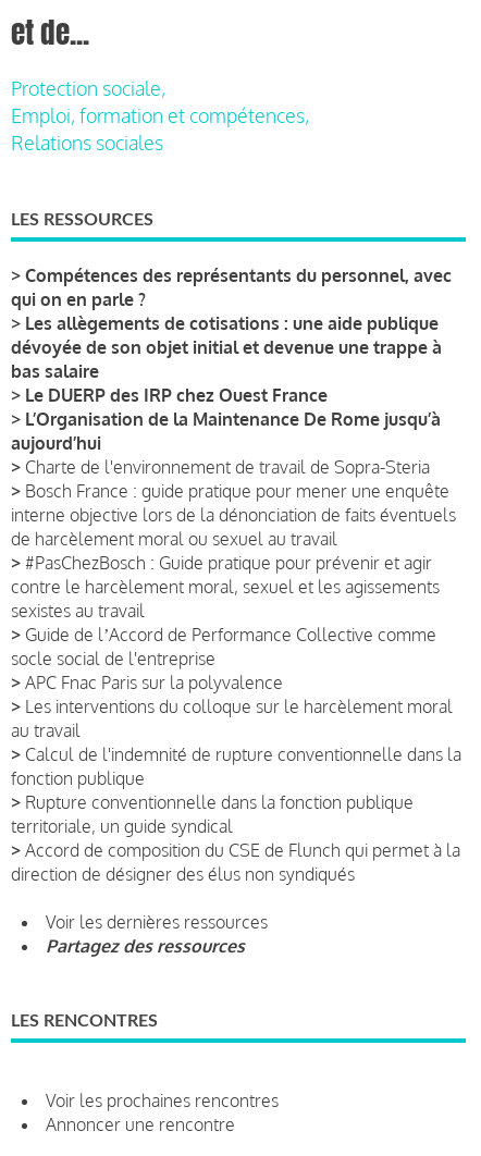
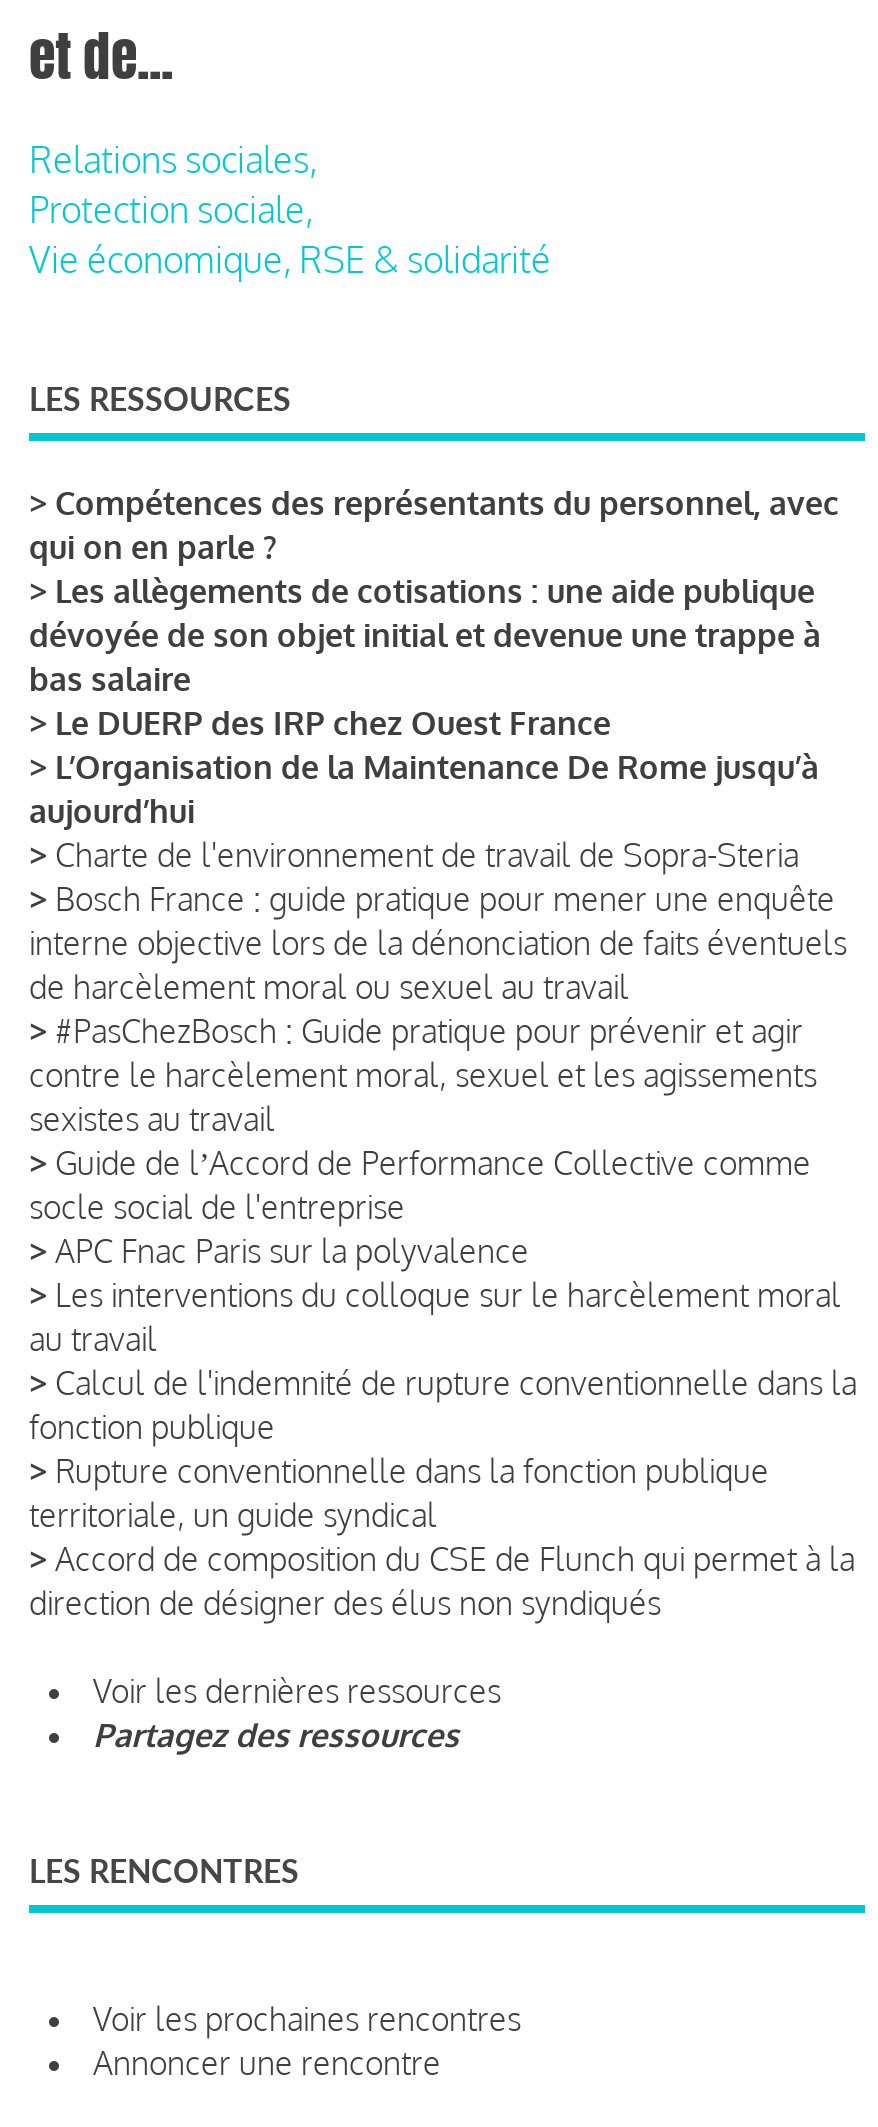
none -> [29,137,317,181] Relations sociales,
moved [11,76,165,100] -> [29,187,313,231]: Protection sociale,
[11,103,309,154] Emploi, formation et compétences, | Relations sociales -> [29,237,551,281] Vie économique, RSE & solidarité

